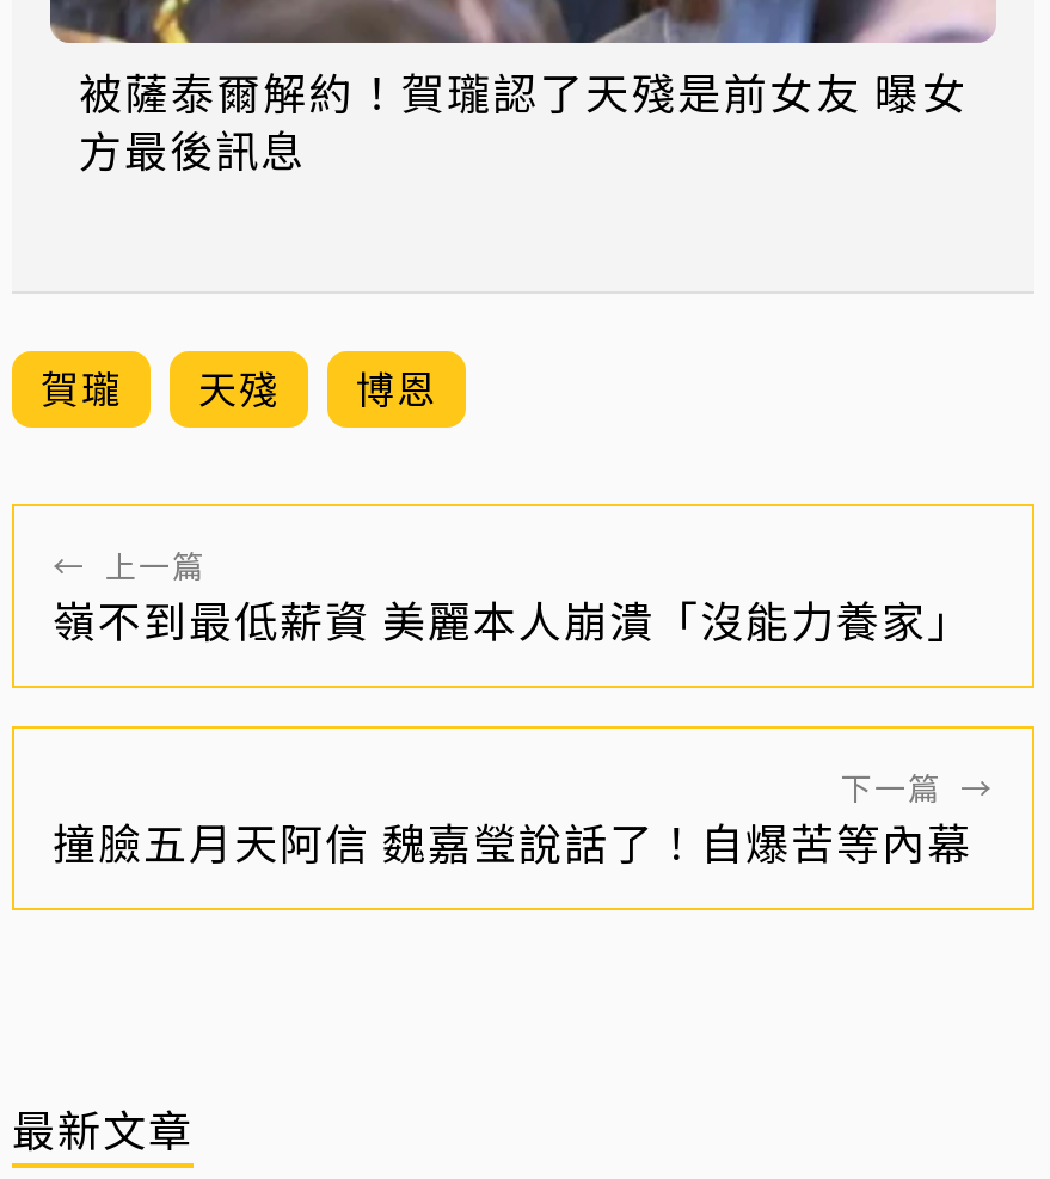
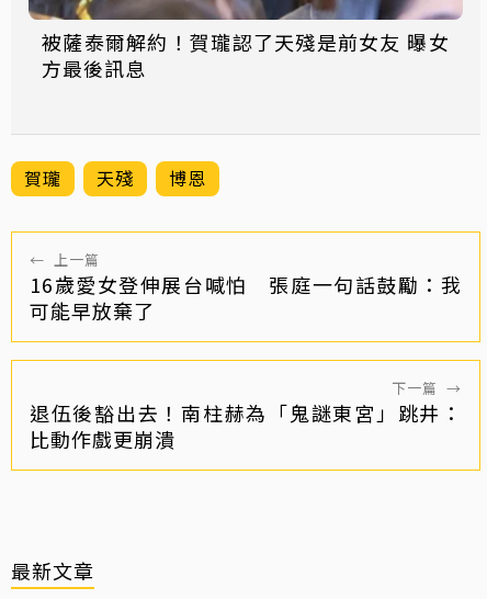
[53,587,972,649] 嶺不到最低薪資 美麗本人崩潰「沒能力養家」 -> [30,269,462,324] 16歲愛女登伸展台喊怕 張庭一句話鼓勵：我 | 可能早放棄了
[53,809,972,871] 撞臉五月天阿信 魏嘉瑩說話了！自爆苦等內幕 -> [30,398,462,453] 退伍後豁出去！南柱赫為「鬼謎東宮」跳井： | 比動作戲更崩潰

